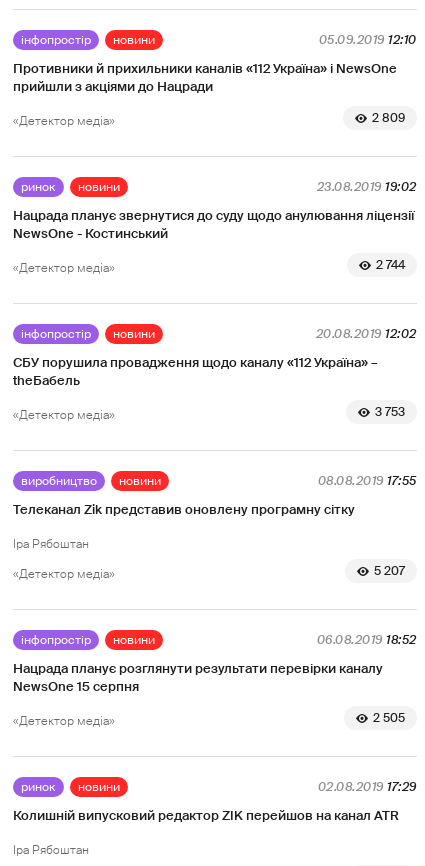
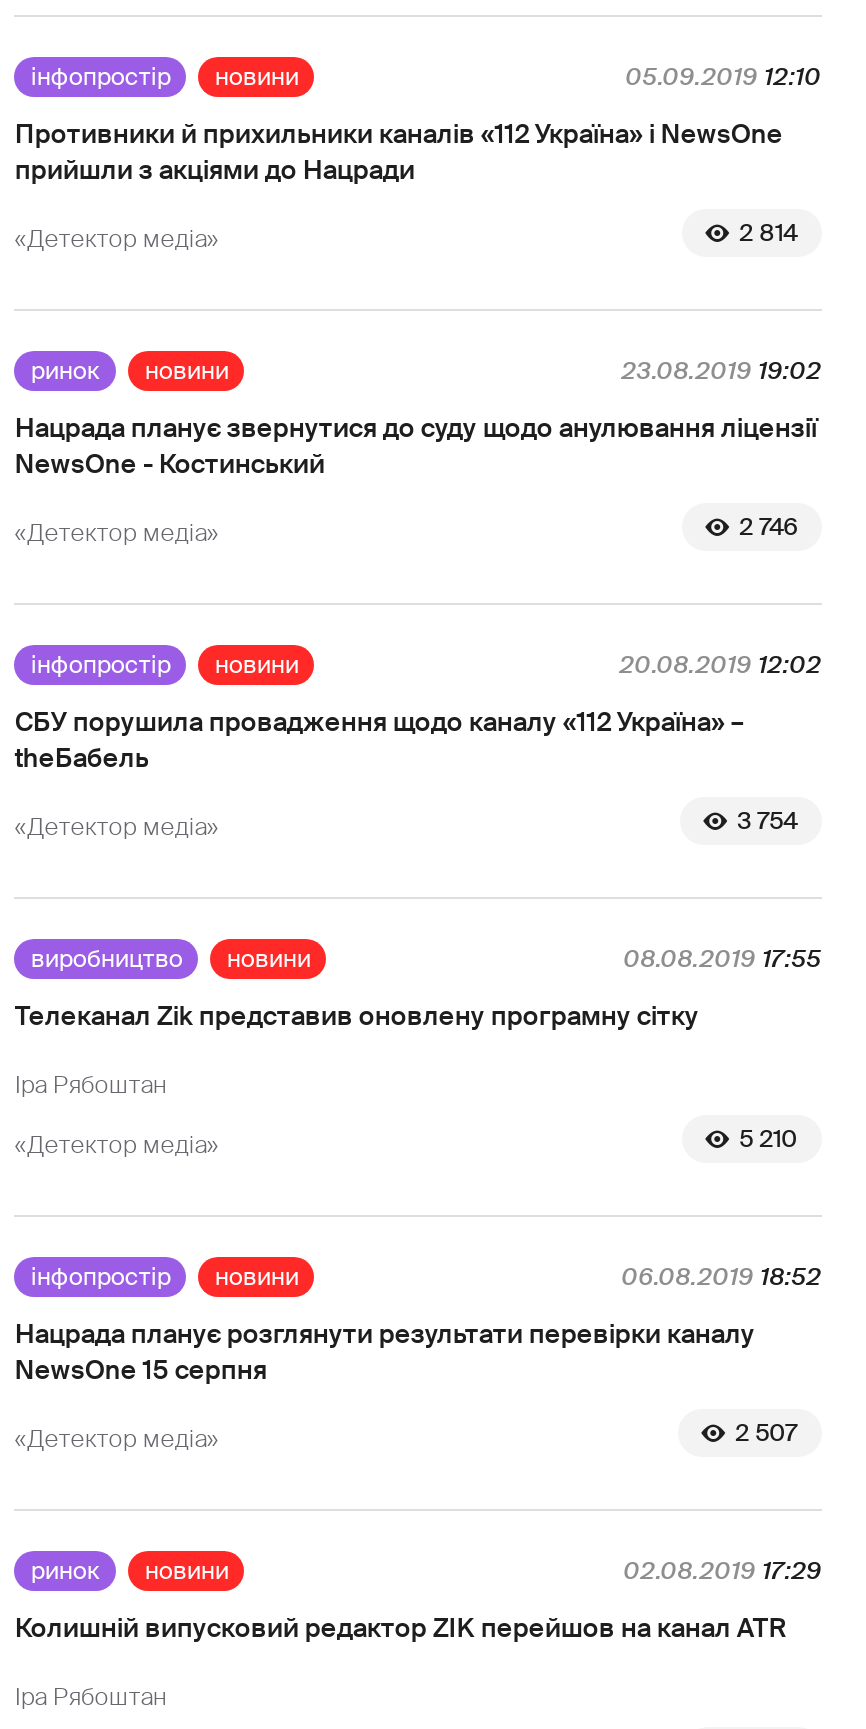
[372,110,405,126] 2 809 -> [739,217,797,249] 2 814
[376,257,405,273] 2 744 -> [739,511,797,543] 2 746
[375,404,405,420] 3 753 -> [737,805,797,837] 3 754
[374,563,405,579] 5 207 -> [739,1123,797,1155] 5 210
[373,710,405,726] 2 505 -> [735,1417,797,1449] 2 507

